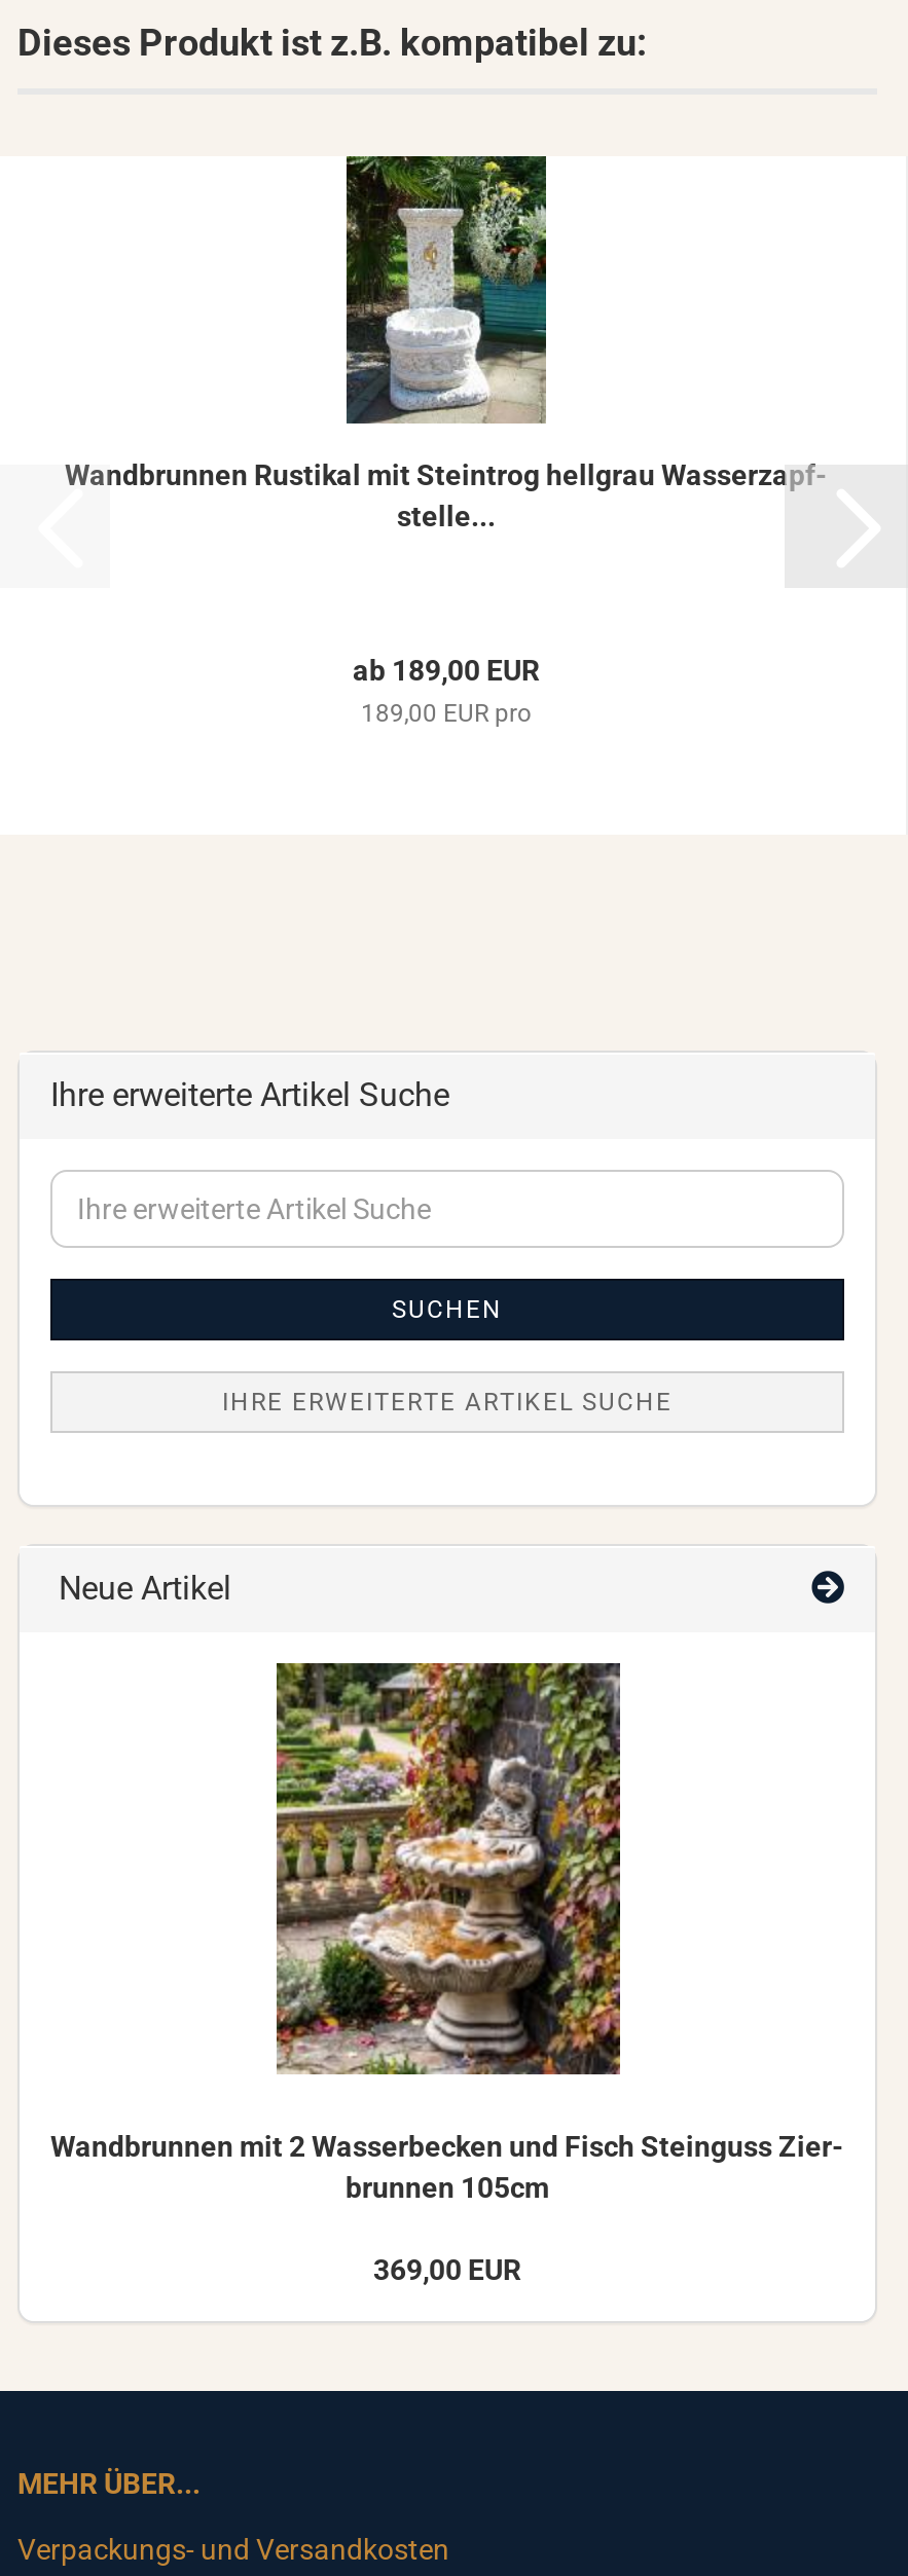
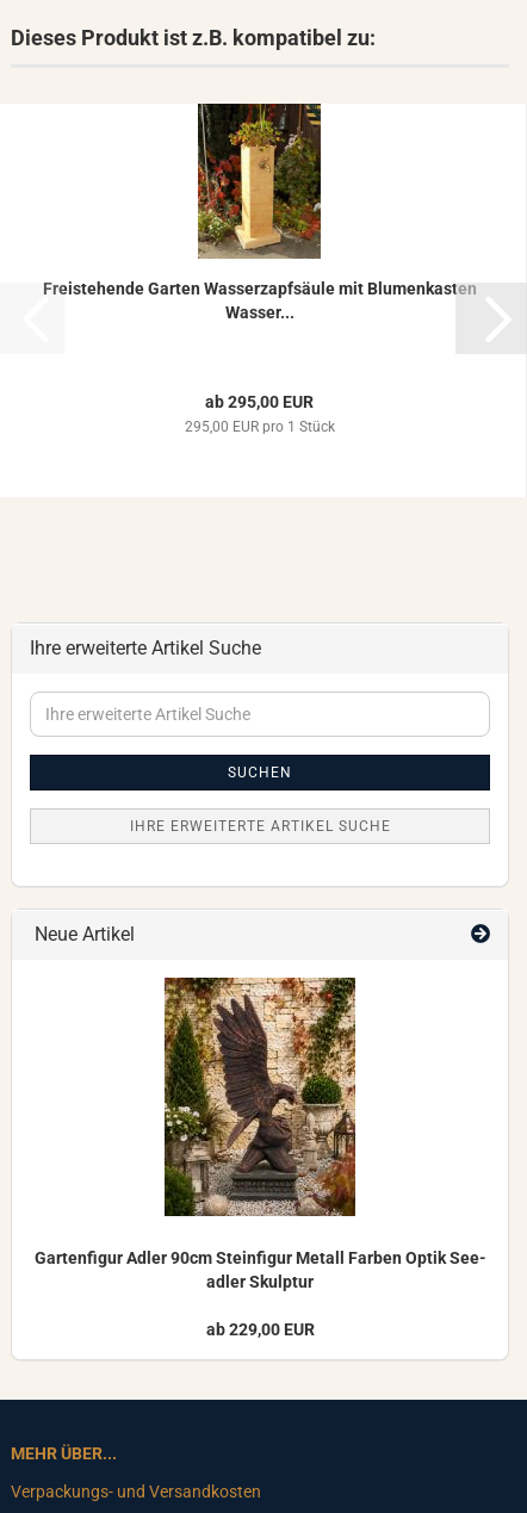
[65,154,828,533] [image] | Wandbrunnen Rustikal mit Steintrog hellgrau Wasserzapf | stelle... -> [42,103,476,322] [image] | Freistehende Garten Wasserzapfsäule mit Blumenkasten | Wasser...
[353,654,540,728] ab 189,00 EUR | 189,00 EUR pro -> [184,392,334,435] ab 295,00 EUR | 295,00 EUR pro 1 Stück
[50,1661,844,2204] [image] | Wandbrunnen mit 2 Wasserbecken und Fisch Steinguss Zier | brunnen 105cm -> [34,976,486,1291] [image] | Gartenfigur Adler 90cm Steinfigur Metall Farben Optik See | adler Skulptur
[373,2254,521,2287] 369,00 EUR -> [206,1320,314,1339] ab 229,00 EUR

